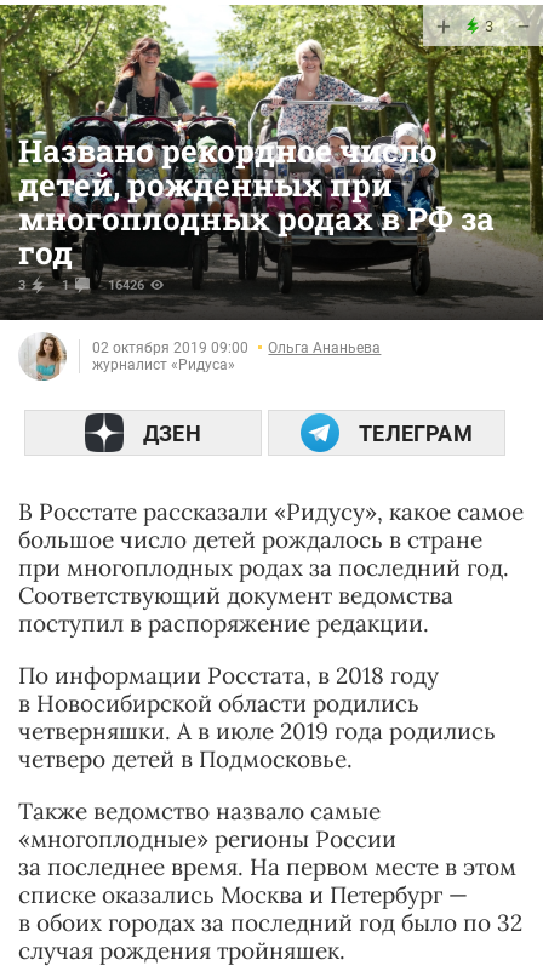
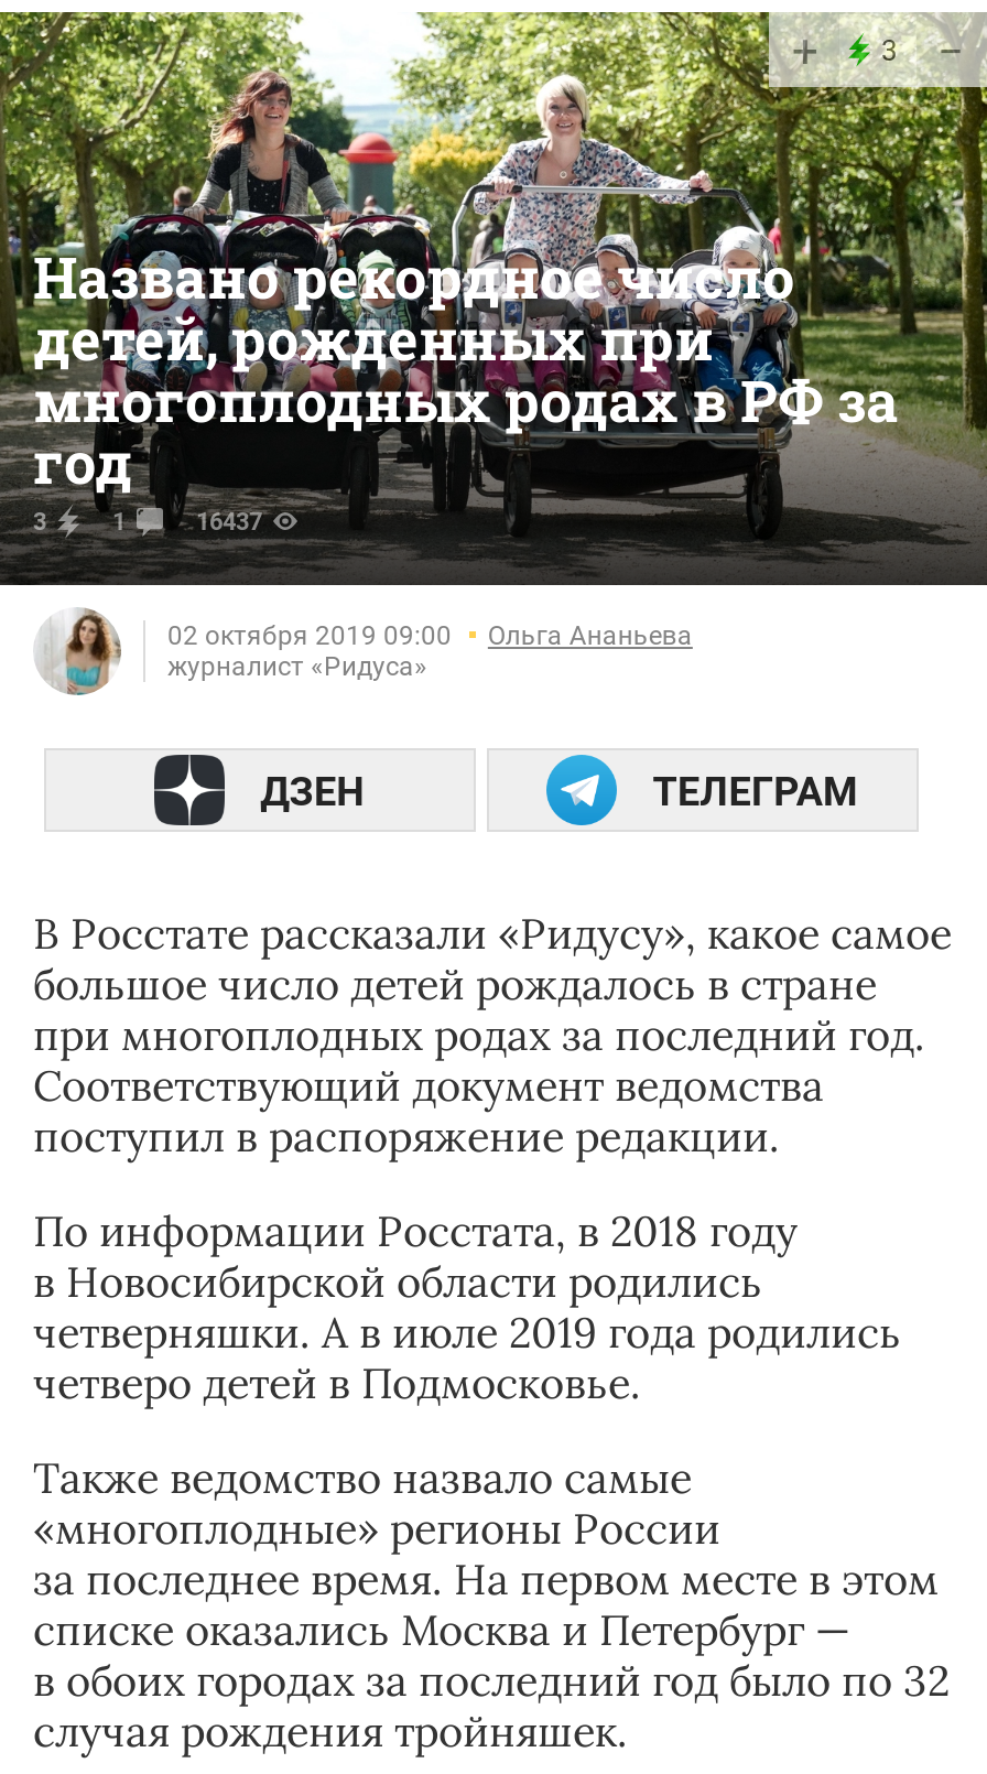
[108,278,144,293] 16426 -> [196,508,262,537] 16437

